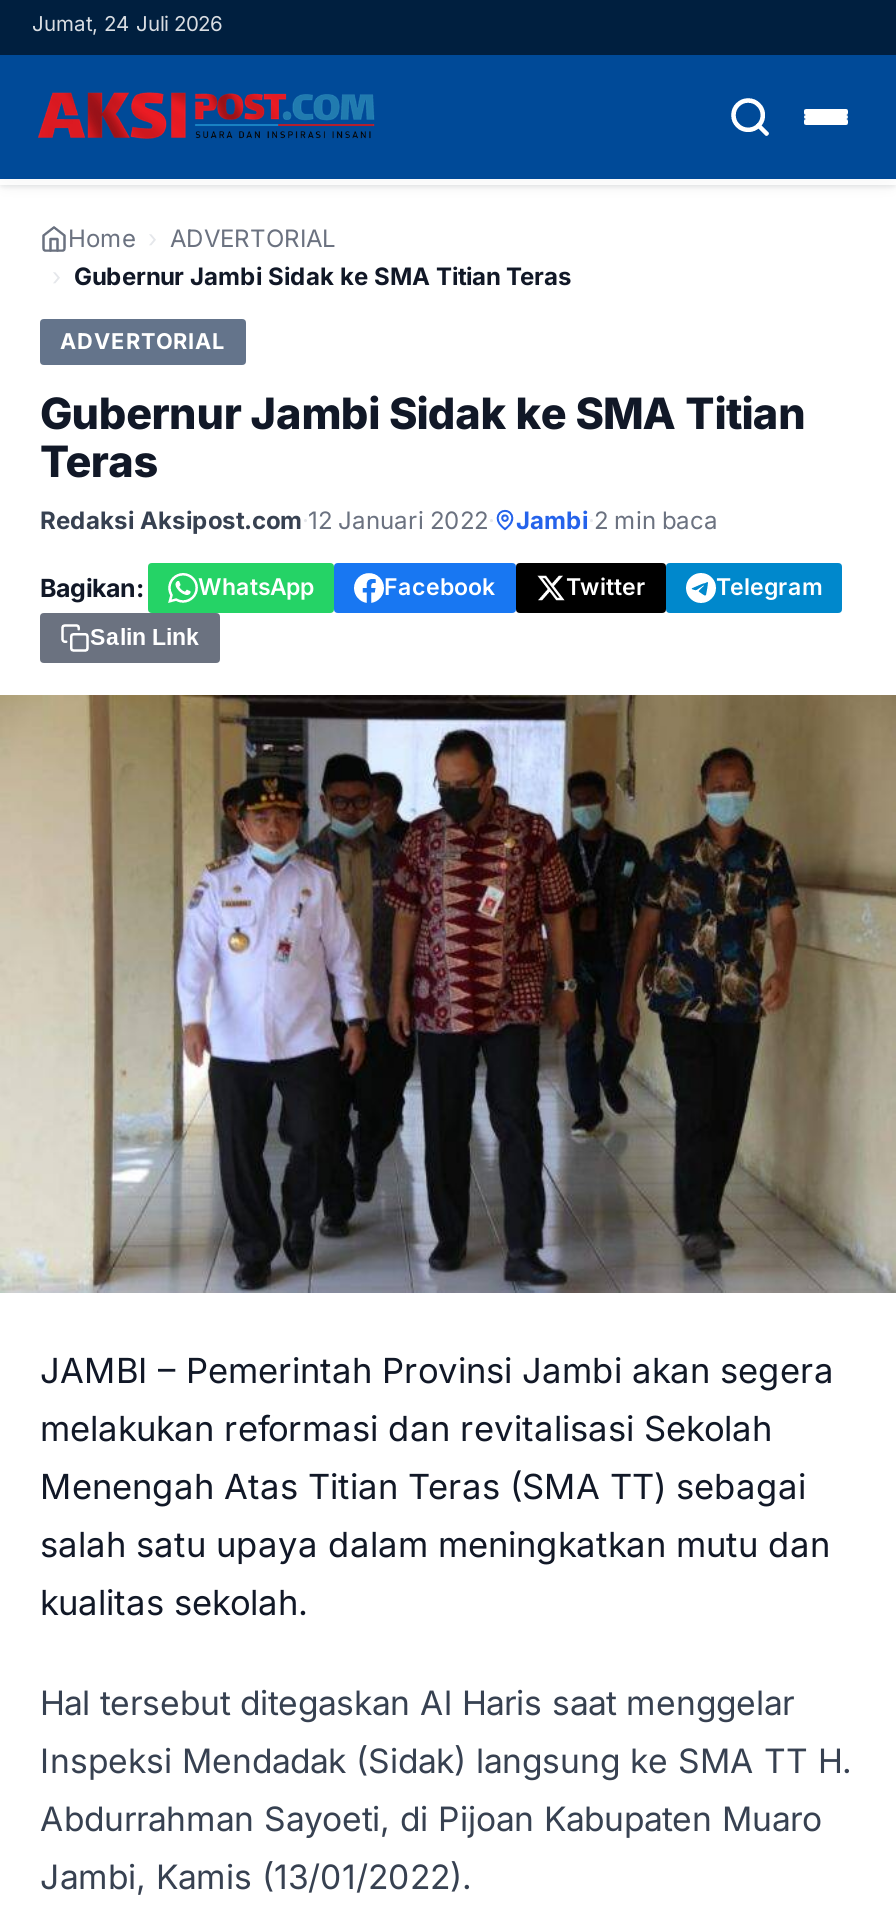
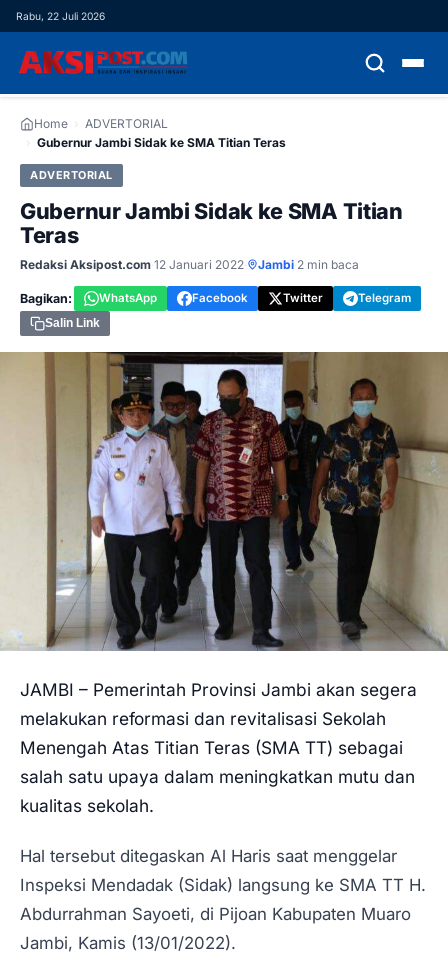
[32,11,222,35] Jumat, 24 Juli 2026 -> [16,10,105,22] Rabu, 22 Juli 2026

